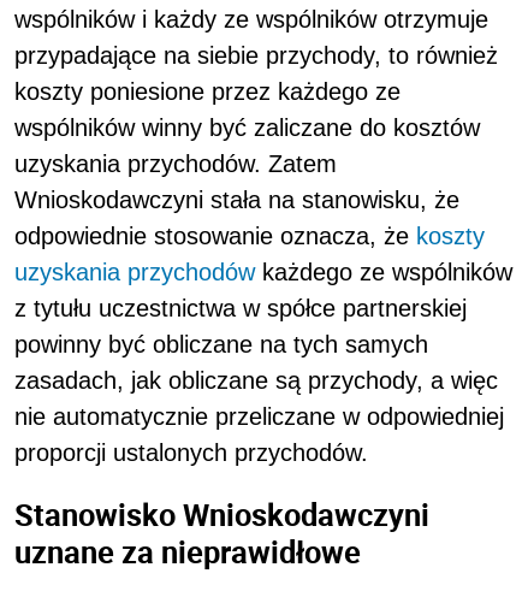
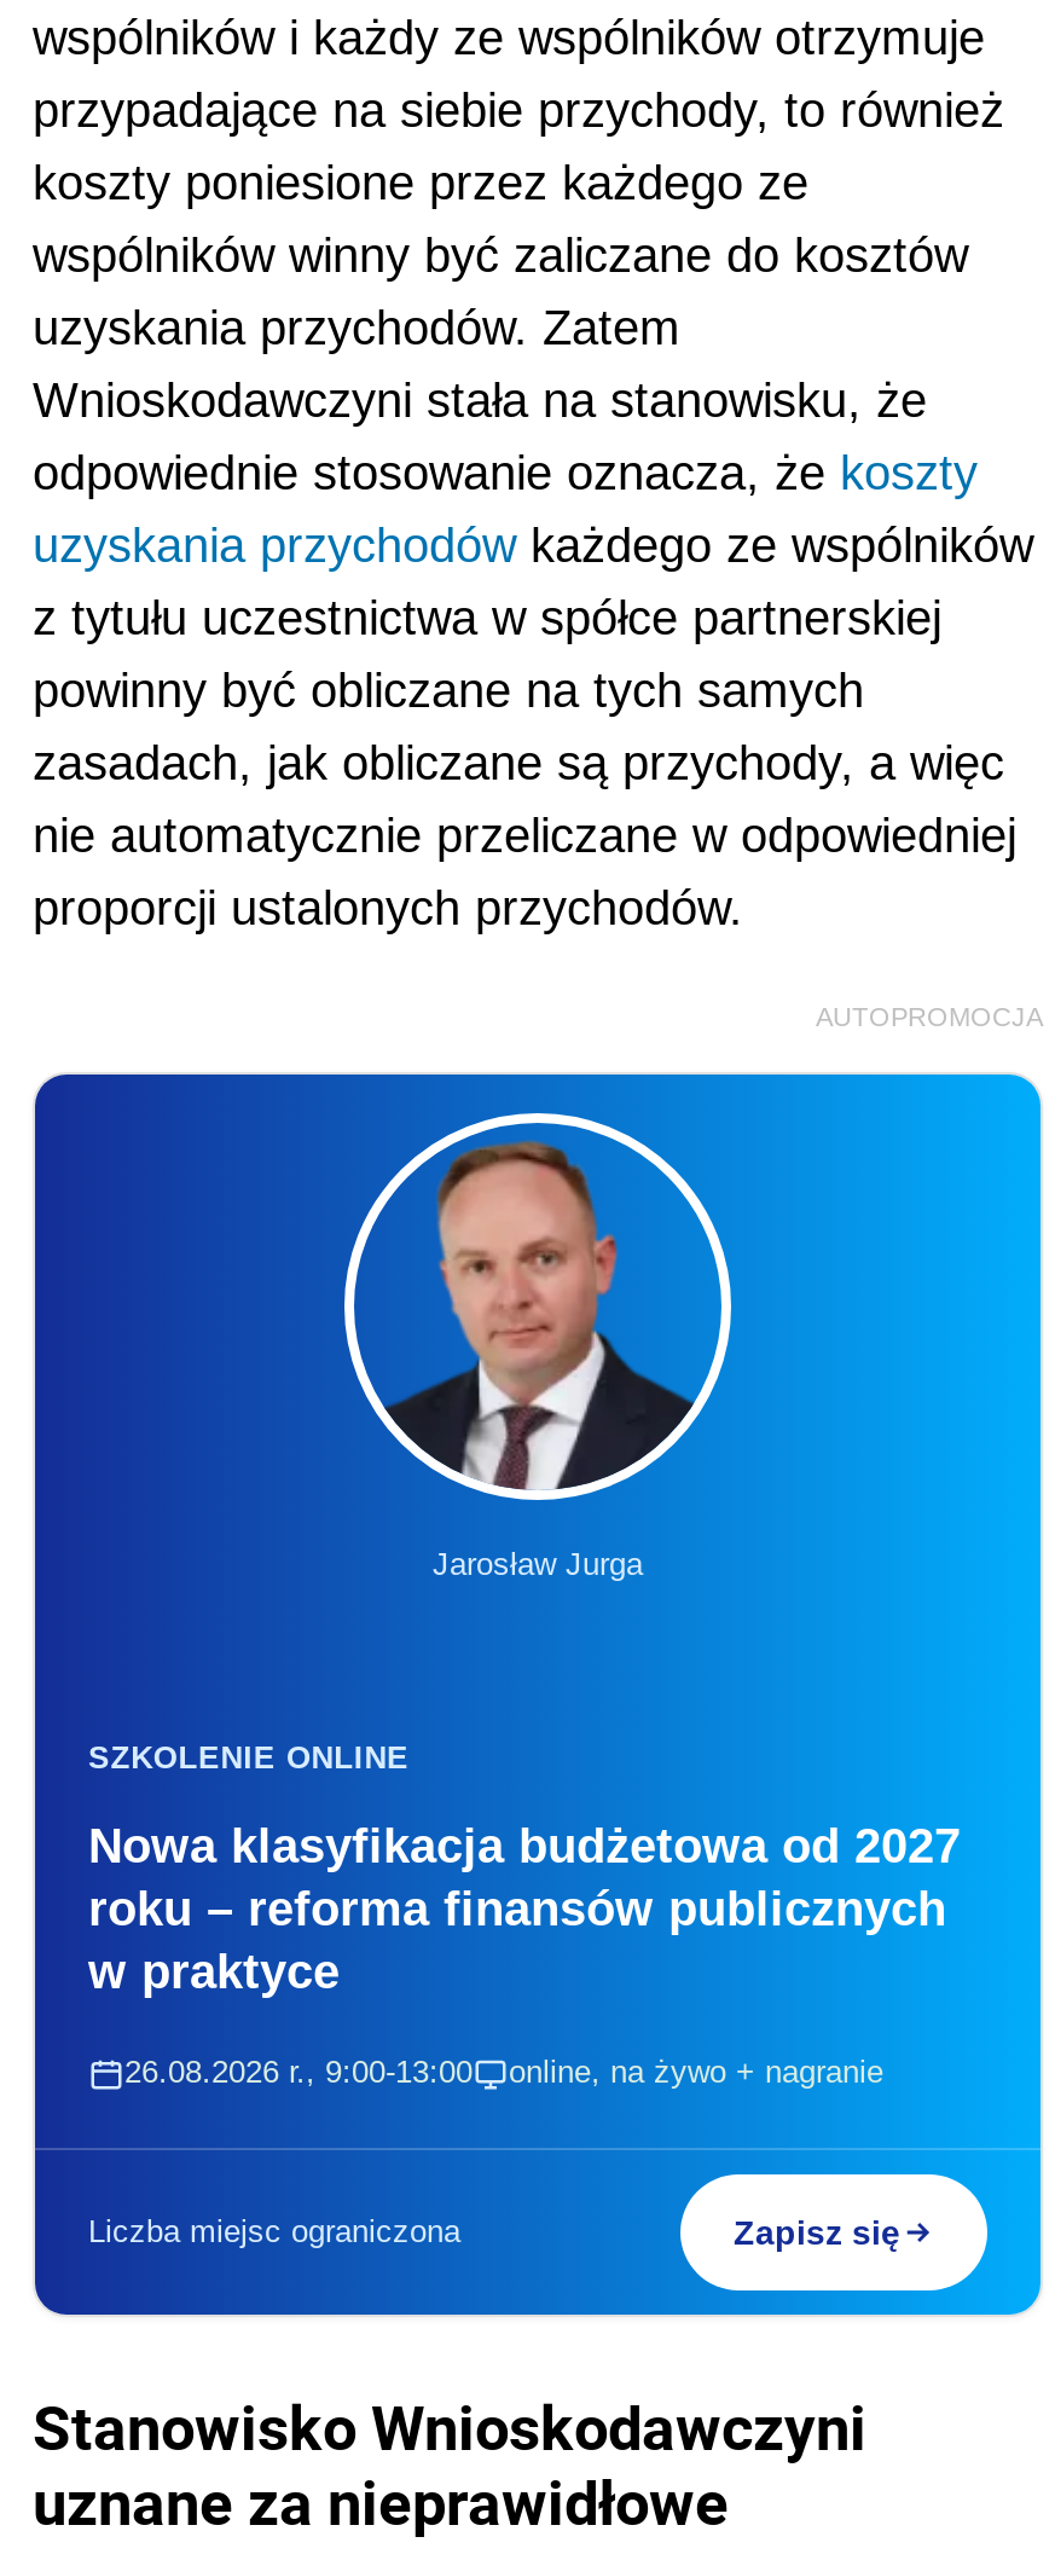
none -> [33,1071,1043,2318] [image] | Jarosław Jurga
none -> [88,1740,961,2091] SZKOLENIE ONLINE | Nowa klasyfikacja budżetowa od 2027 | roku – reforma finansów publicznych | w praktyce | 26.08.2026 r., 9:00-13:00 | online, na żywo + nagranie
none -> [88,2214,900,2253] Liczba miejsc ograniczona | Zapisz się
none -> [816,1003,1043,1032] AUTOPROMOCJA

